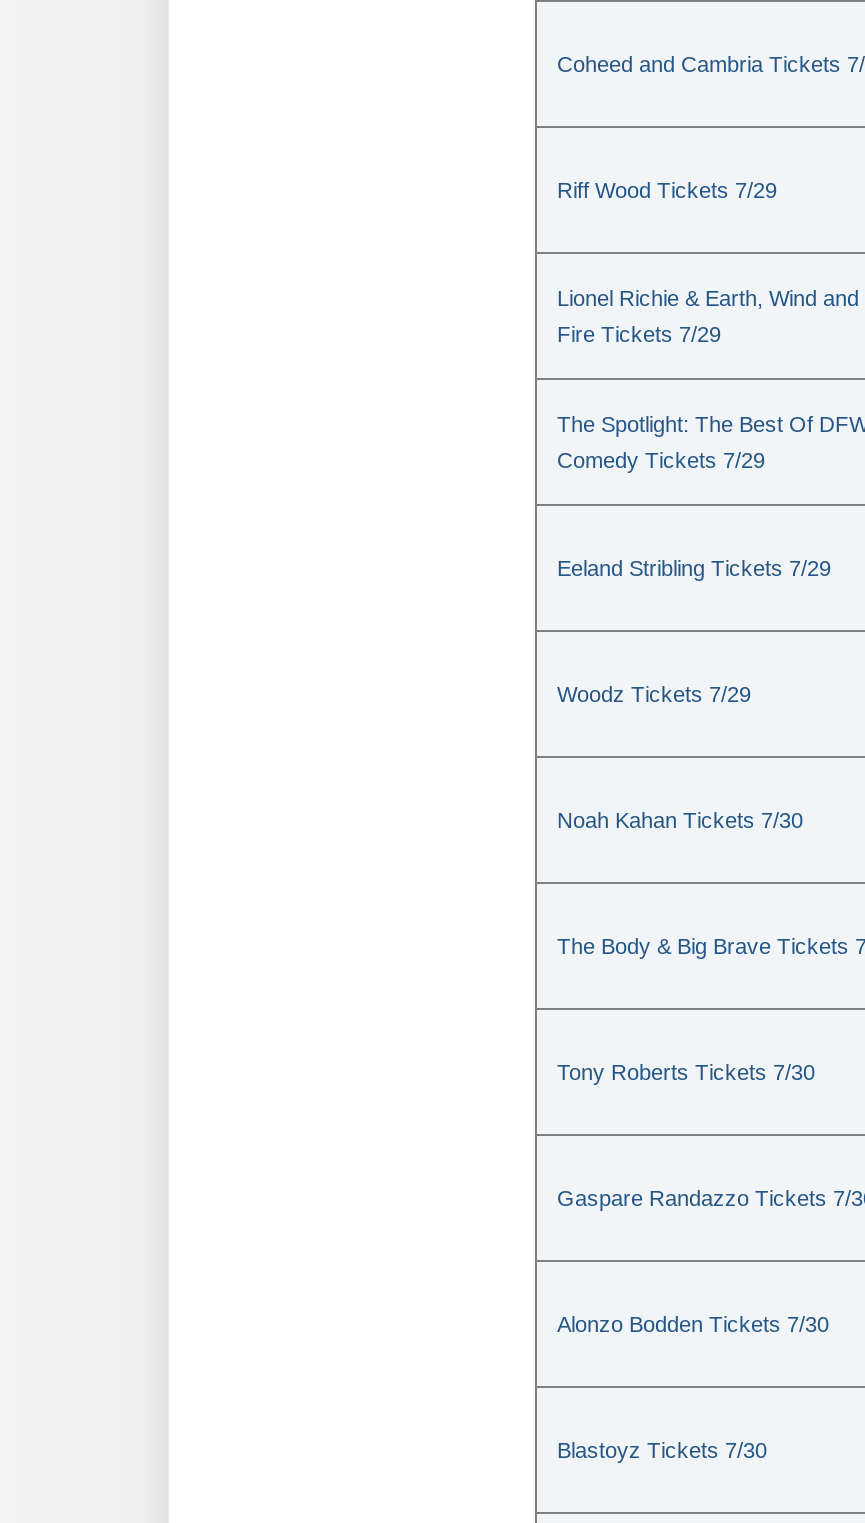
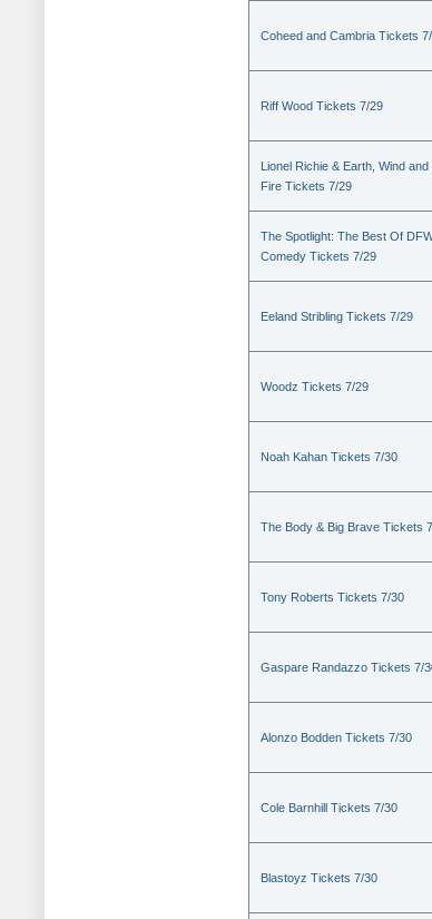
none -> [261,801,397,815] Cole Barnhill Tickets 7/30

